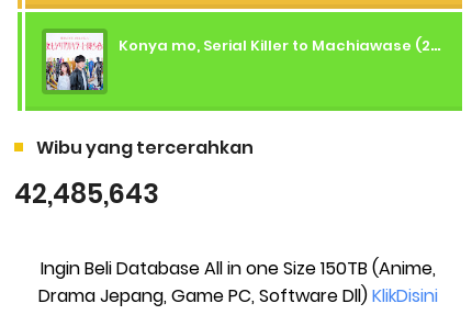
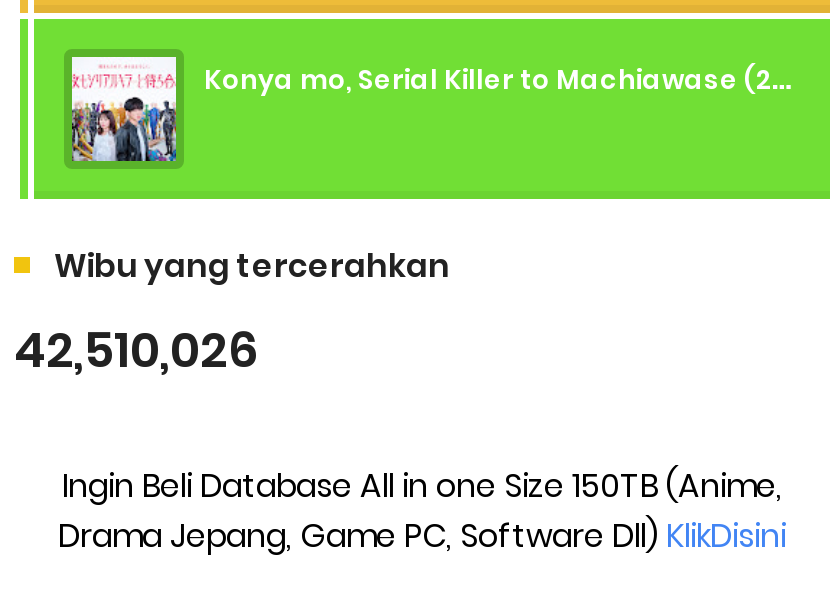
[14,176,159,212] 42,485,643 -> [14,318,258,384] 42,510,026

